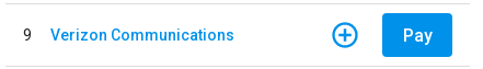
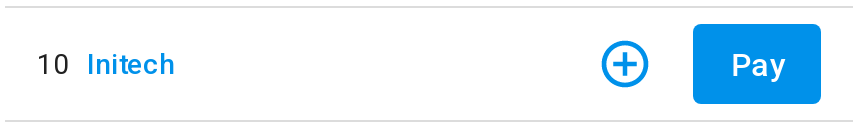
[23,26,234,43] 9 | Verizon Communications -> [37,47,175,79] 10 Initech

